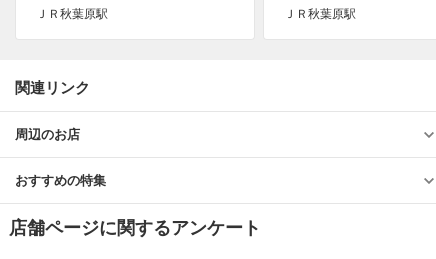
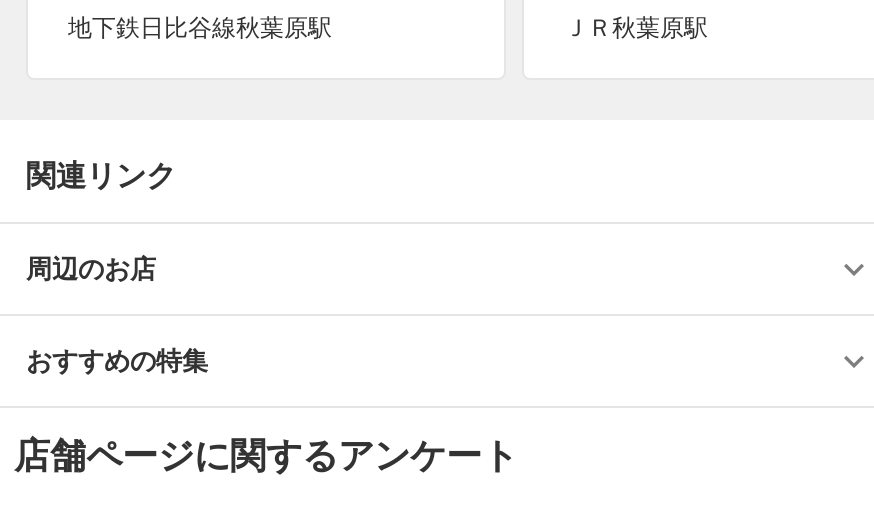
[36,7,108,21] ＪＲ秋葉原駅 -> [68,14,332,42] 地下鉄日比谷線秋葉原駅

